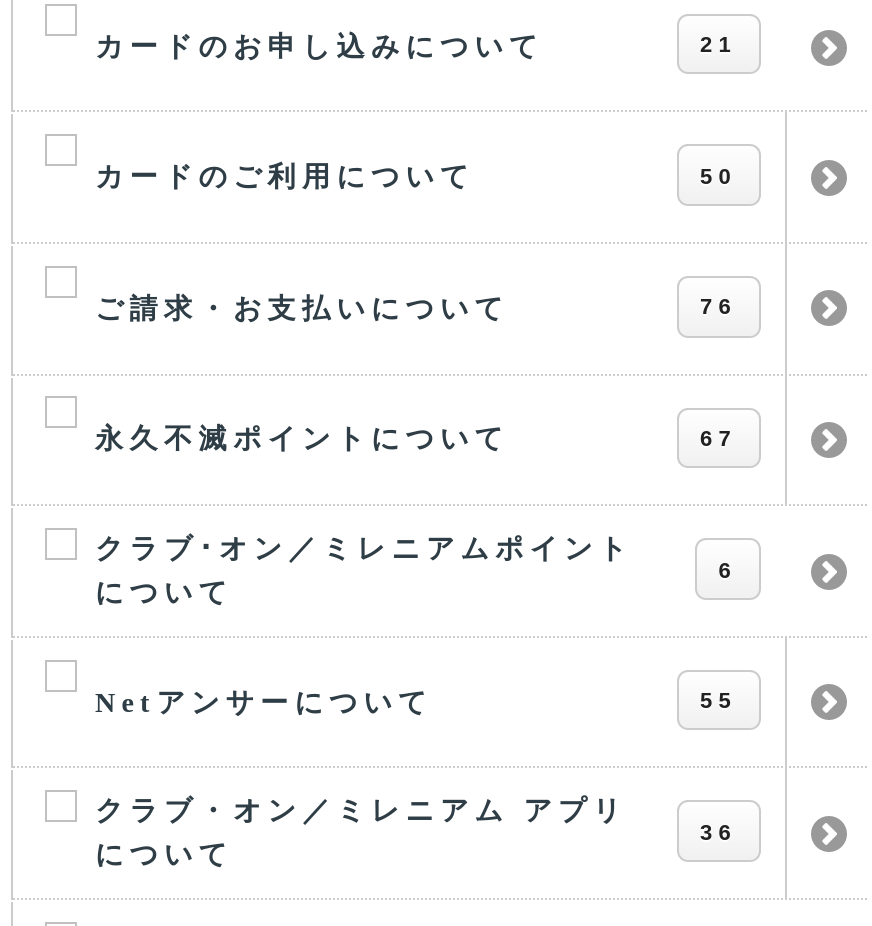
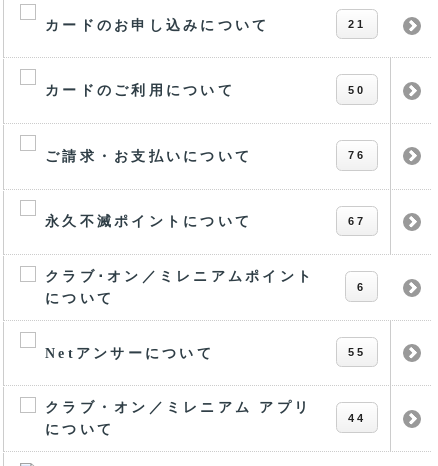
[700,820,737,844] 36 -> [347,412,366,424] 44

